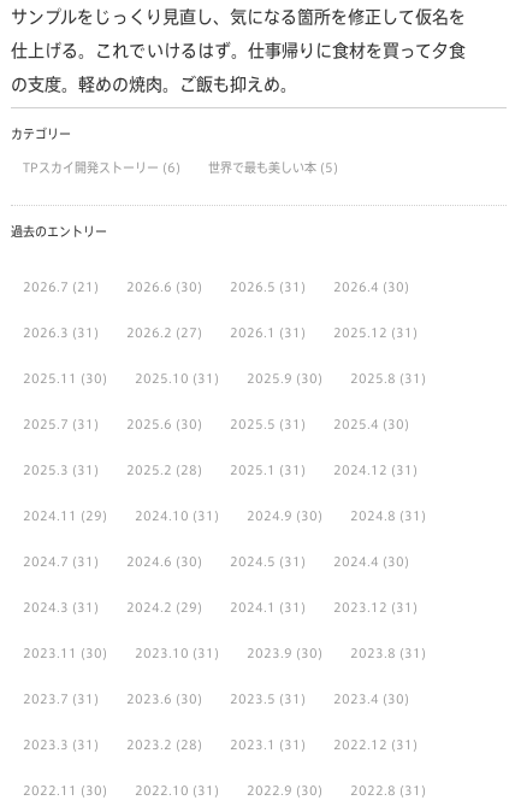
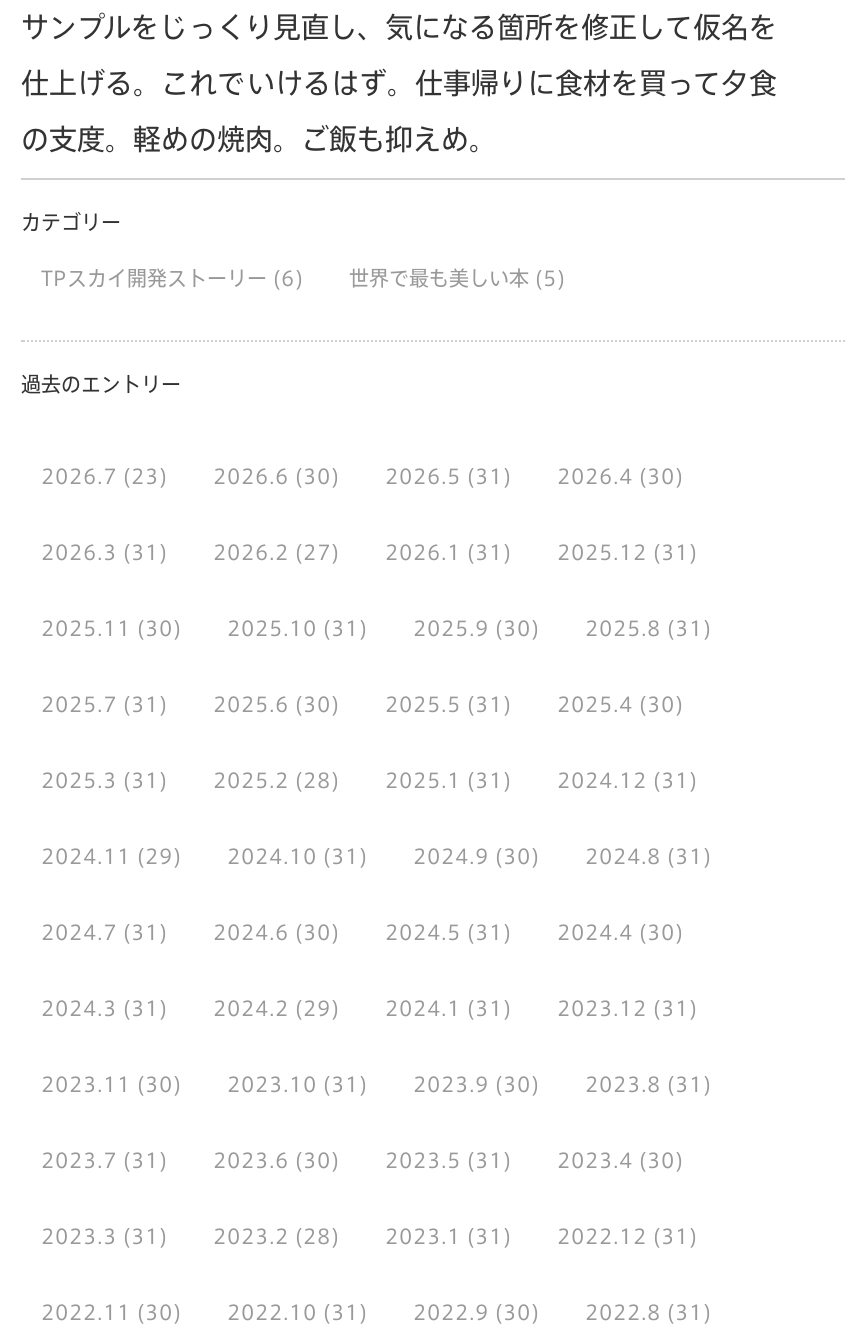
[23,278,409,295] 2026.7 (21) 2026.6 (30) 2026.5 (31) 2026.4 (30) -> [41,461,683,489] 2026.7 (23) 2026.6 (30) 2026.5 (31) 2026.4 (30)

